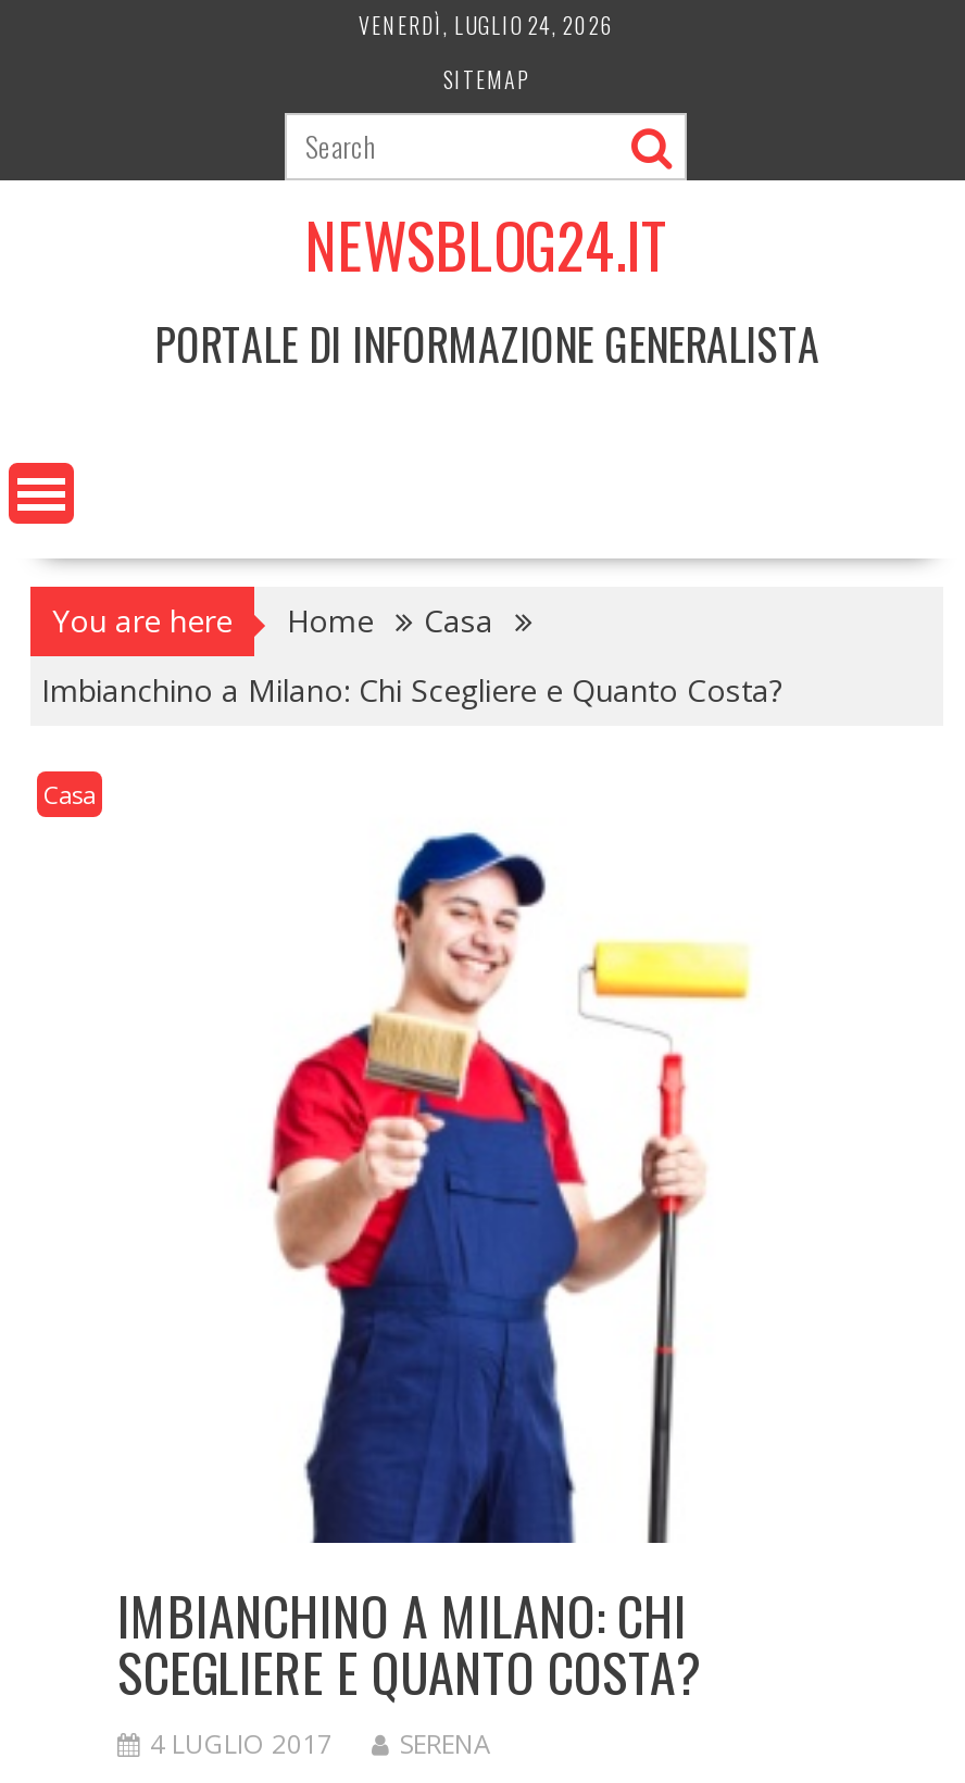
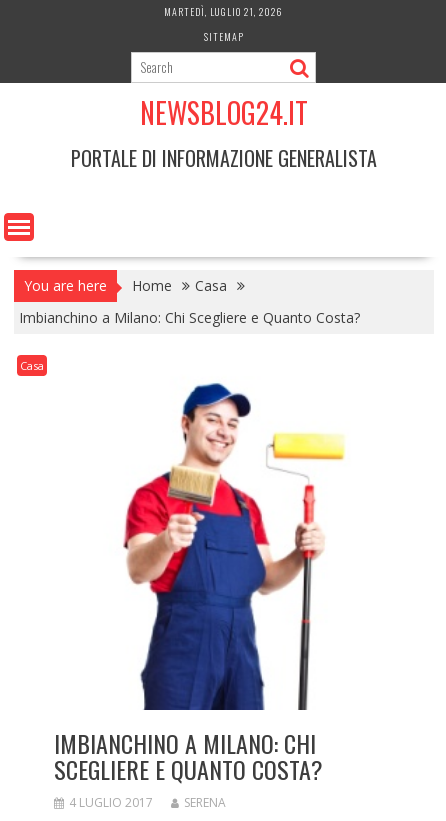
[359,9,615,41] VENERDÌ, LUGLIO 24, 2026 -> [164,4,283,19] MARTEDÌ, LUGLIO 21, 2026

